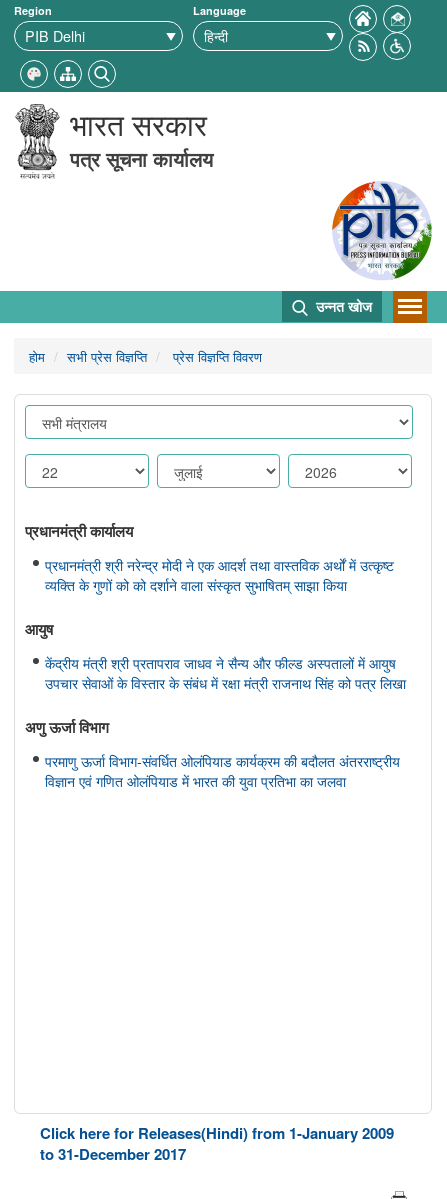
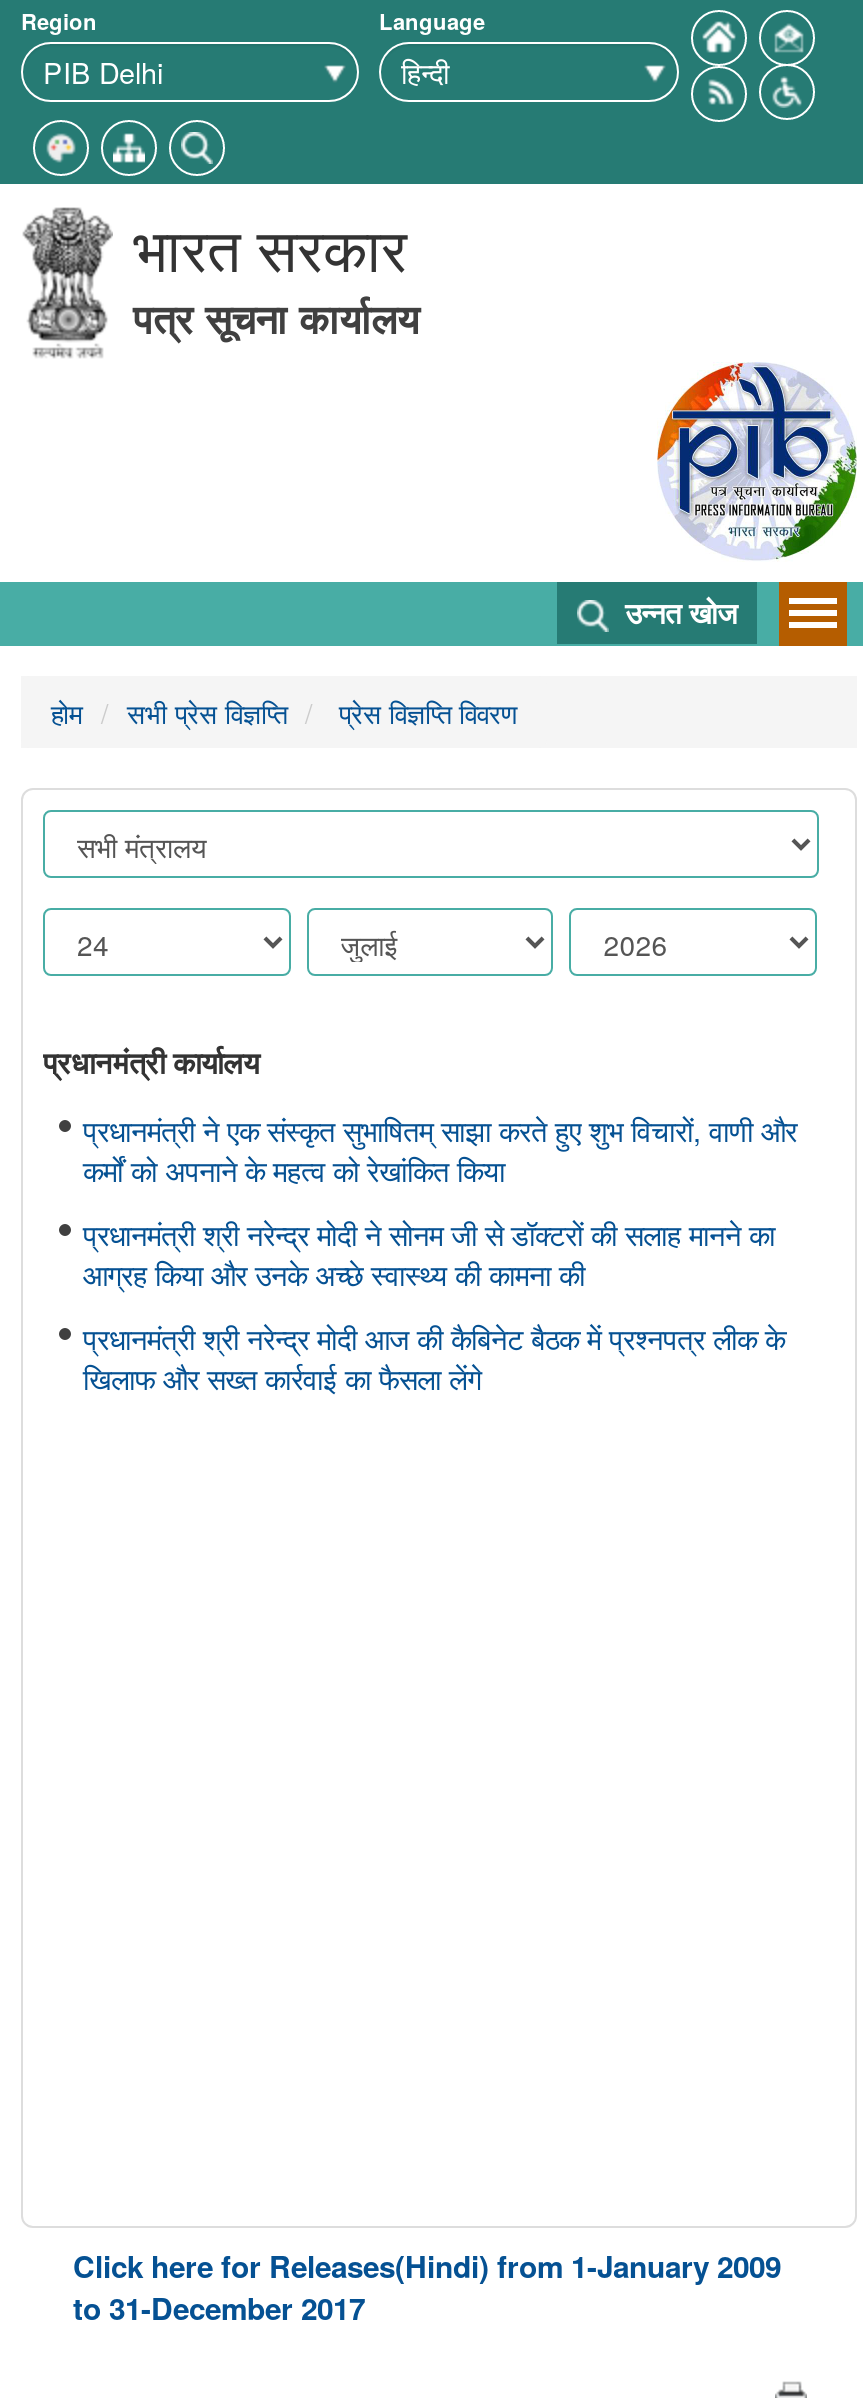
[25,554,406,791] प्रधानमंत्री श्री नरेन्द्र मोदी ने एक आदर्श तथा वास्तविक अर्थों में उत्कृष्ट | व्यक्ति के गुणों को को दर्शाने वाला संस्कृत सुभाषितम् साझा किया | आयुष | केंद्रीय मंत्री श्री प्रतापराव जाधव ने सैन्य और फील्ड अस्पतालों में आयुष | उपचार सेवाओं के विस्तार के संबंध में रक्षा मंत्री राजनाथ सिंह को पत्र लिखा | अणु ऊर्जा विभाग | परमाणु ऊर्जा विभाग-संवर्धित ओलंपियाड कार्यक्रम की बदौलत अंतरराष्ट्रीय | विज्ञान एवं गणित ओलंपियाड में भारत की युवा प्रतिभा का जलवा -> [83,1108,797,1398] प्रधानमंत्री ने एक संस्कृत सुभाषितम् साझा करते हुए शुभ विचारों, वाणी और | कर्मों को अपनाने के महत्व को रेखांकित किया | प्रधानमंत्री श्री नरेन्द्र मोदी ने सोनम जी से डॉक्टरों की सलाह मानने का | आग्रह किया और उनके अच्छे स्वास्थ्य की कामना की | प्रधानमंत्री श्री नरेन्द्र मोदी आज की कैबिनेट बैठक में प्रश्नपत्र लीक के | खिलाफ और सख्त कार्रवाई का फैसला लेंगे

